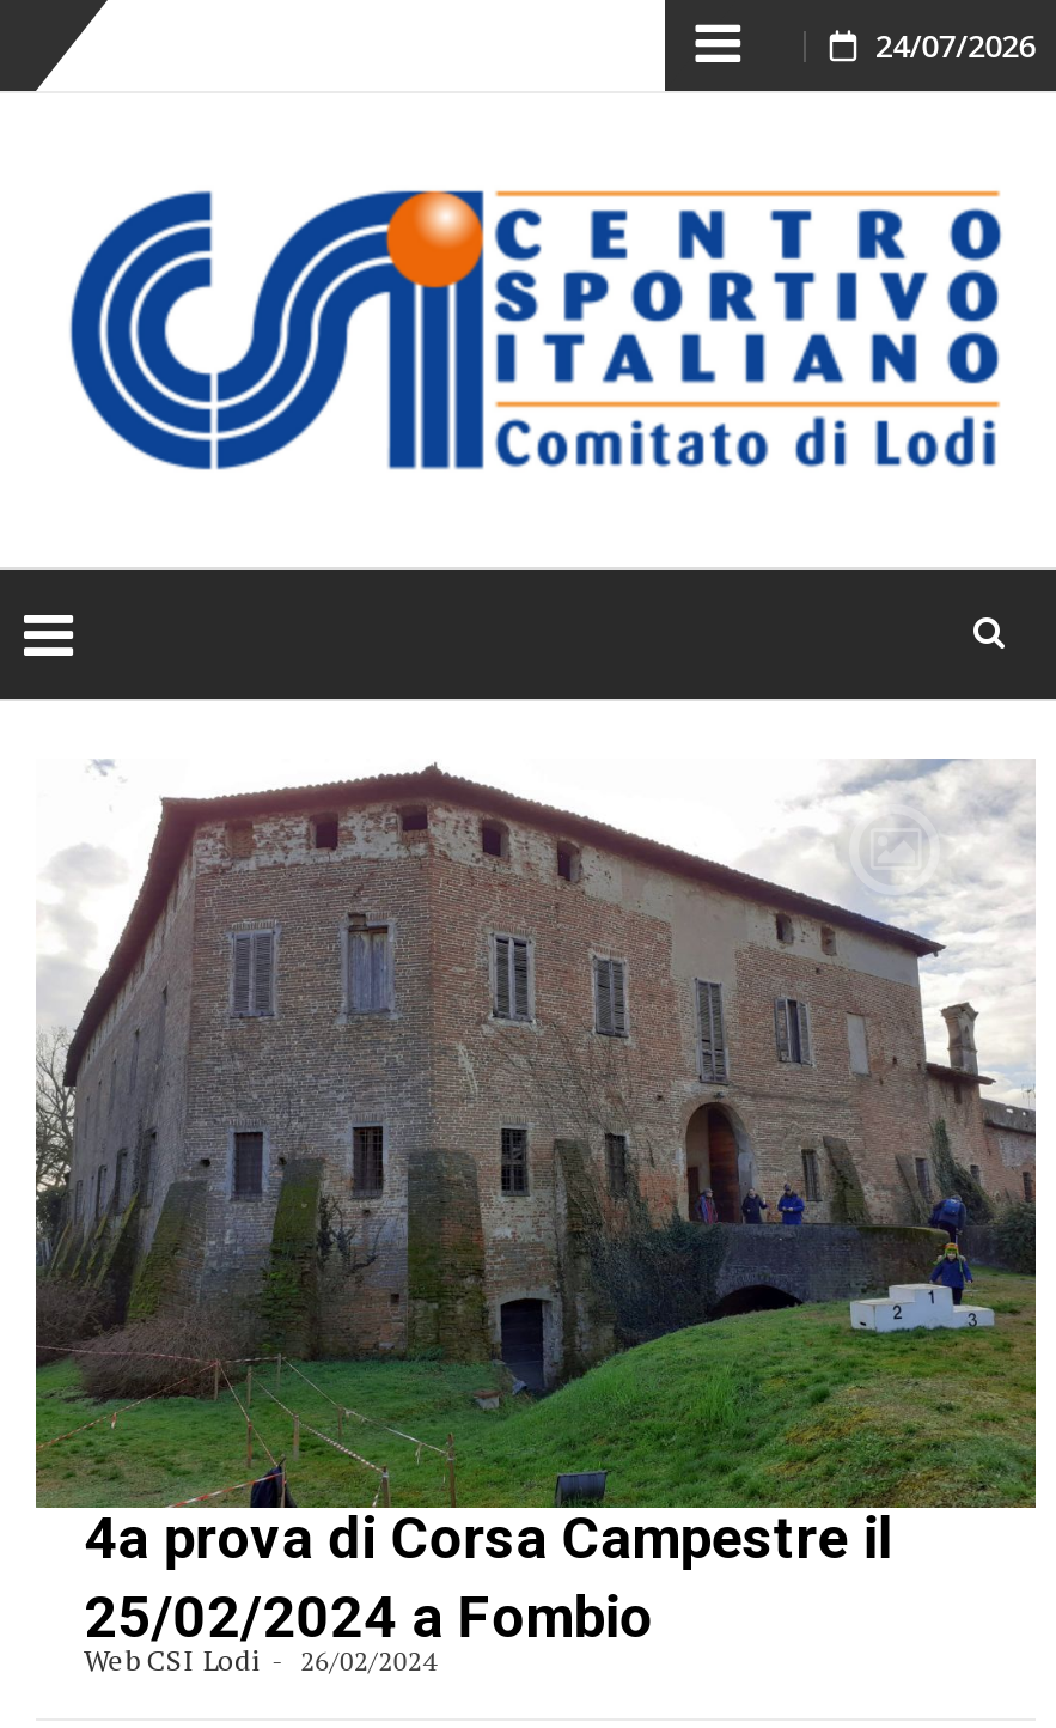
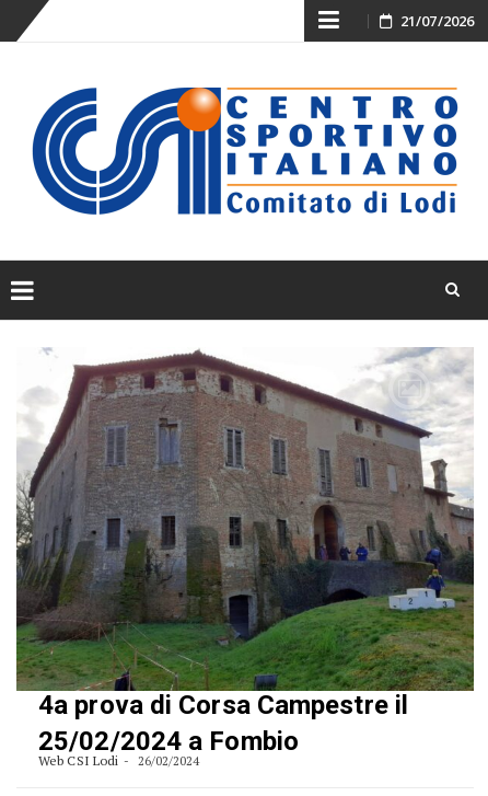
[875,24,1036,67] 24/07/2026 -> [400,11,474,31] 21/07/2026

